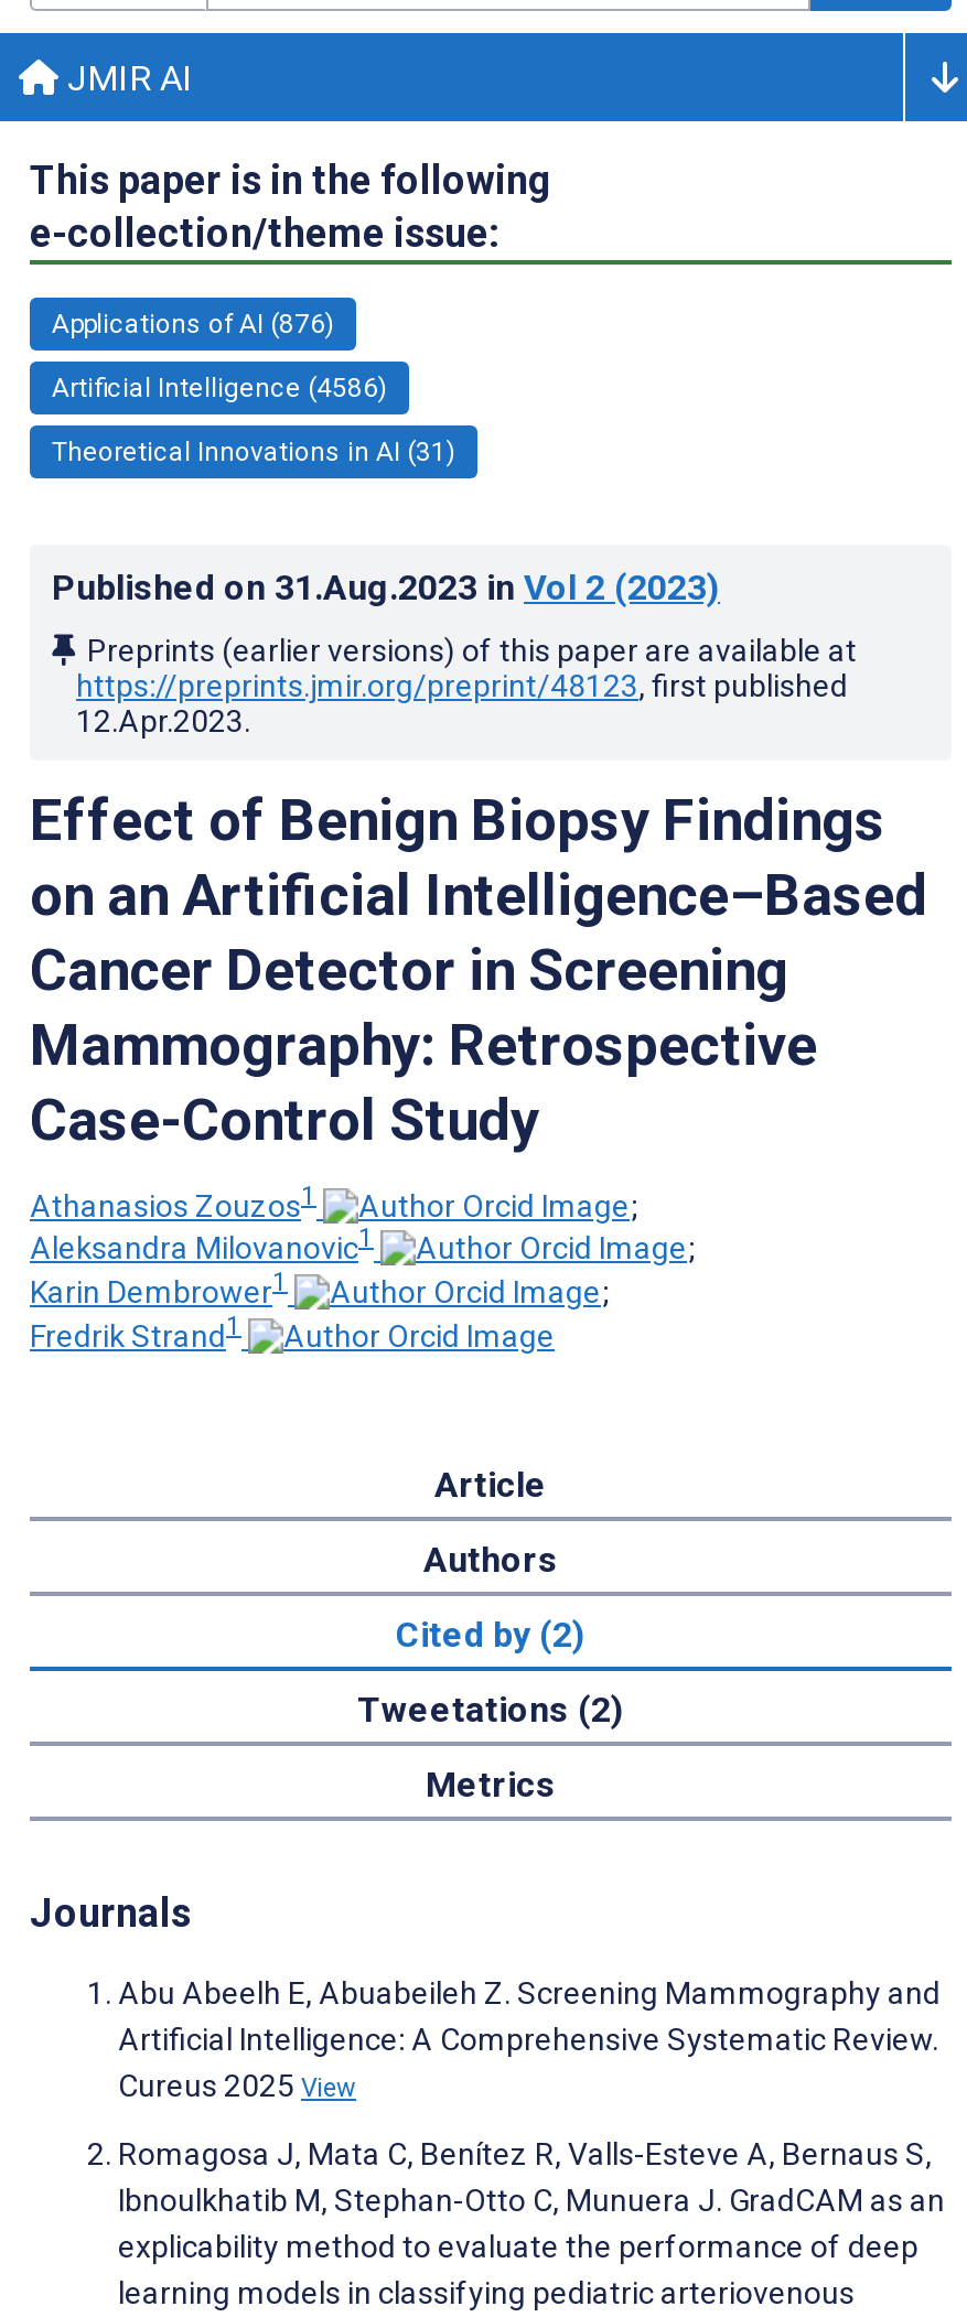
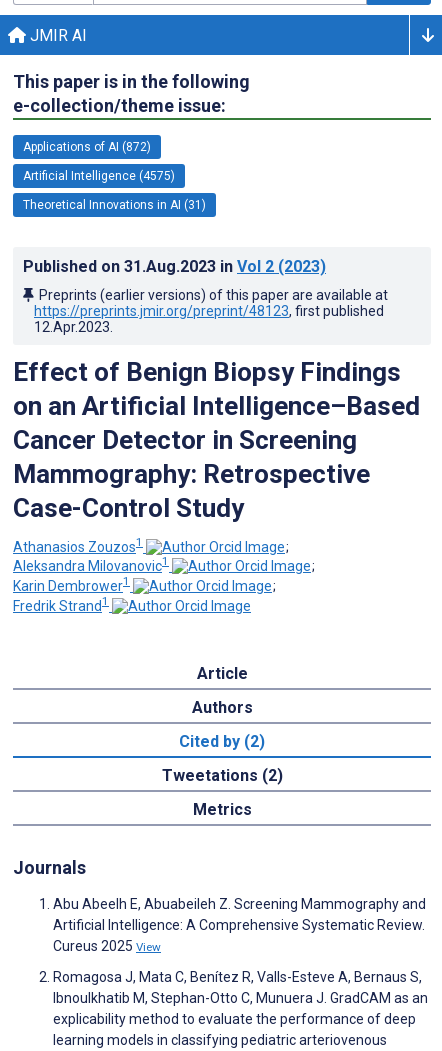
[52,308,334,339] Applications of AI (876) -> [23,140,151,154] Applications of AI (872)
[52,372,387,403] Artificial Intelligence (4586) -> [23,169,175,183] Artificial Intelligence (4575)

